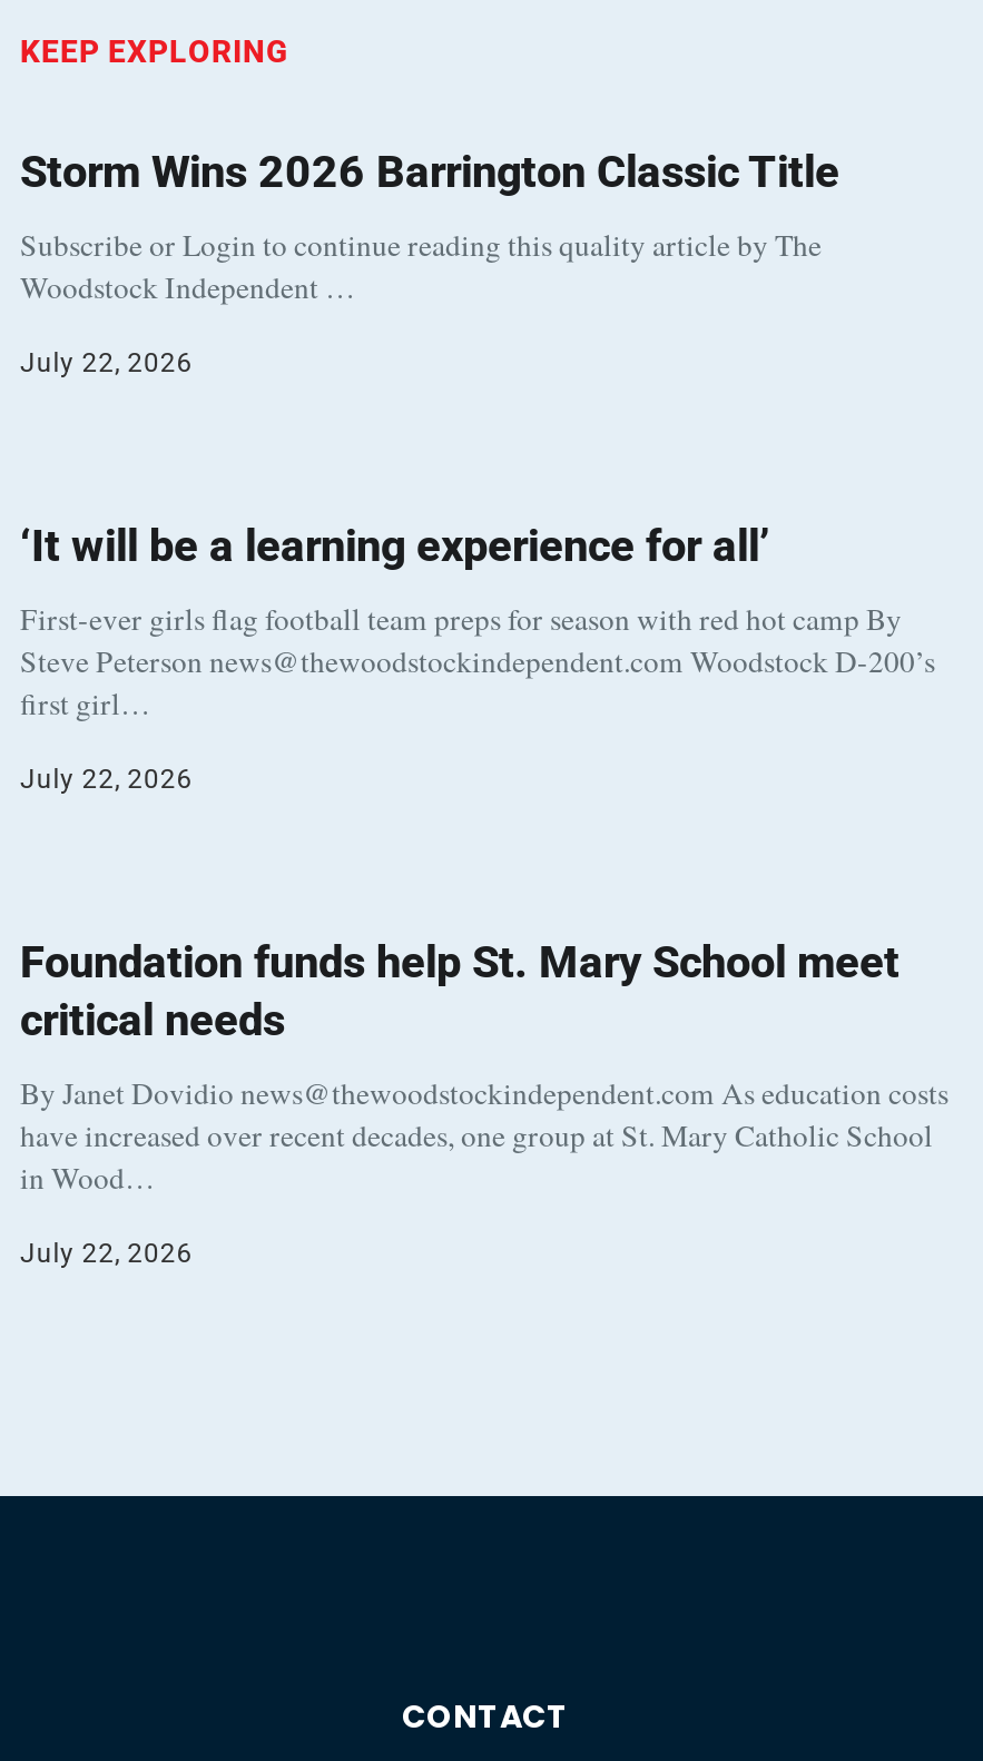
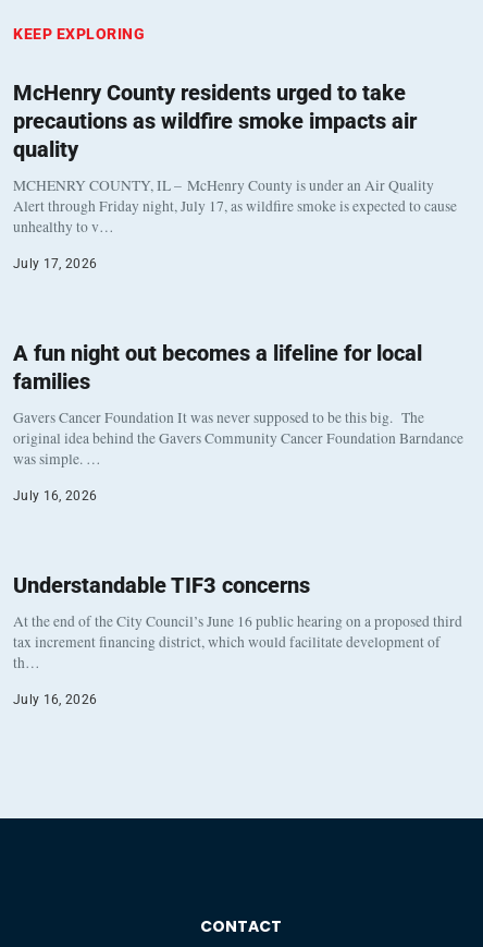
[20,145,839,199] Storm Wins 2026 Barrington Classic Title -> [13,79,417,162] McHenry County residents urged to take | precautions as wildfire smoke impacts air | quality
[20,225,822,308] Subscribe or Login to continue reading this quality article by The | Woodstock Independent … -> [13,175,457,236] MCHENRY COUNTY, IL – McHenry County is under an Air Quality | Alert through Friday night, July 17, as wildfire smoke is expected to cause | unhealthy to v…
[20,348,193,379] July 22, 2026 -> [13,256,97,271] July 17, 2026
[20,519,770,573] ‘It will be a learning experience for all’ -> [13,340,422,394] A fun night out becomes a lifeline for local | families
[20,599,935,724] First-ever girls flag football team preps for season with red hot camp By | Steve Peterson news@thewoodstockindependent.com Woodstock D-200’s | first girl… -> [13,407,463,468] Gavers Cancer Foundation It was never supposed to be this big. The | original idea behind the Gavers Community Cancer Foundation Barndance | was simple. …
[20,764,193,795] July 22, 2026 -> [13,488,97,503] July 16, 2026
[20,935,900,1047] Foundation funds help St. Mary School meet | critical needs -> [13,572,310,598] Understandable TIF3 concerns
[20,1074,948,1198] By Janet Dovidio news@thewoodstockindependent.com As education costs | have increased over recent decades, one group at St. Mary Catholic School | in Wood… -> [13,611,462,672] At the end of the City Council’s June 16 public hearing on a proposed third | tax increment financing district, which would facilitate development of | th…
[20,1238,193,1269] July 22, 2026 -> [13,692,97,707] July 16, 2026

